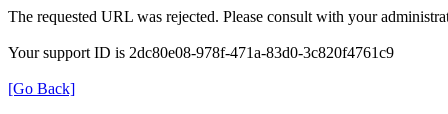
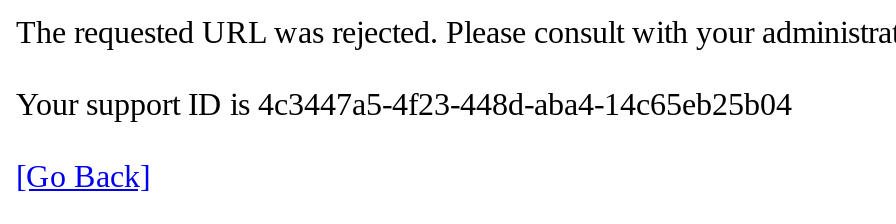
[8,44,394,61] Your support ID is 2dc80e08-978f-471a-83d0-3c820f4761c9 -> [16,87,792,121] Your support ID is 4c3447a5-4f23-448d-aba4-14c65eb25b04

